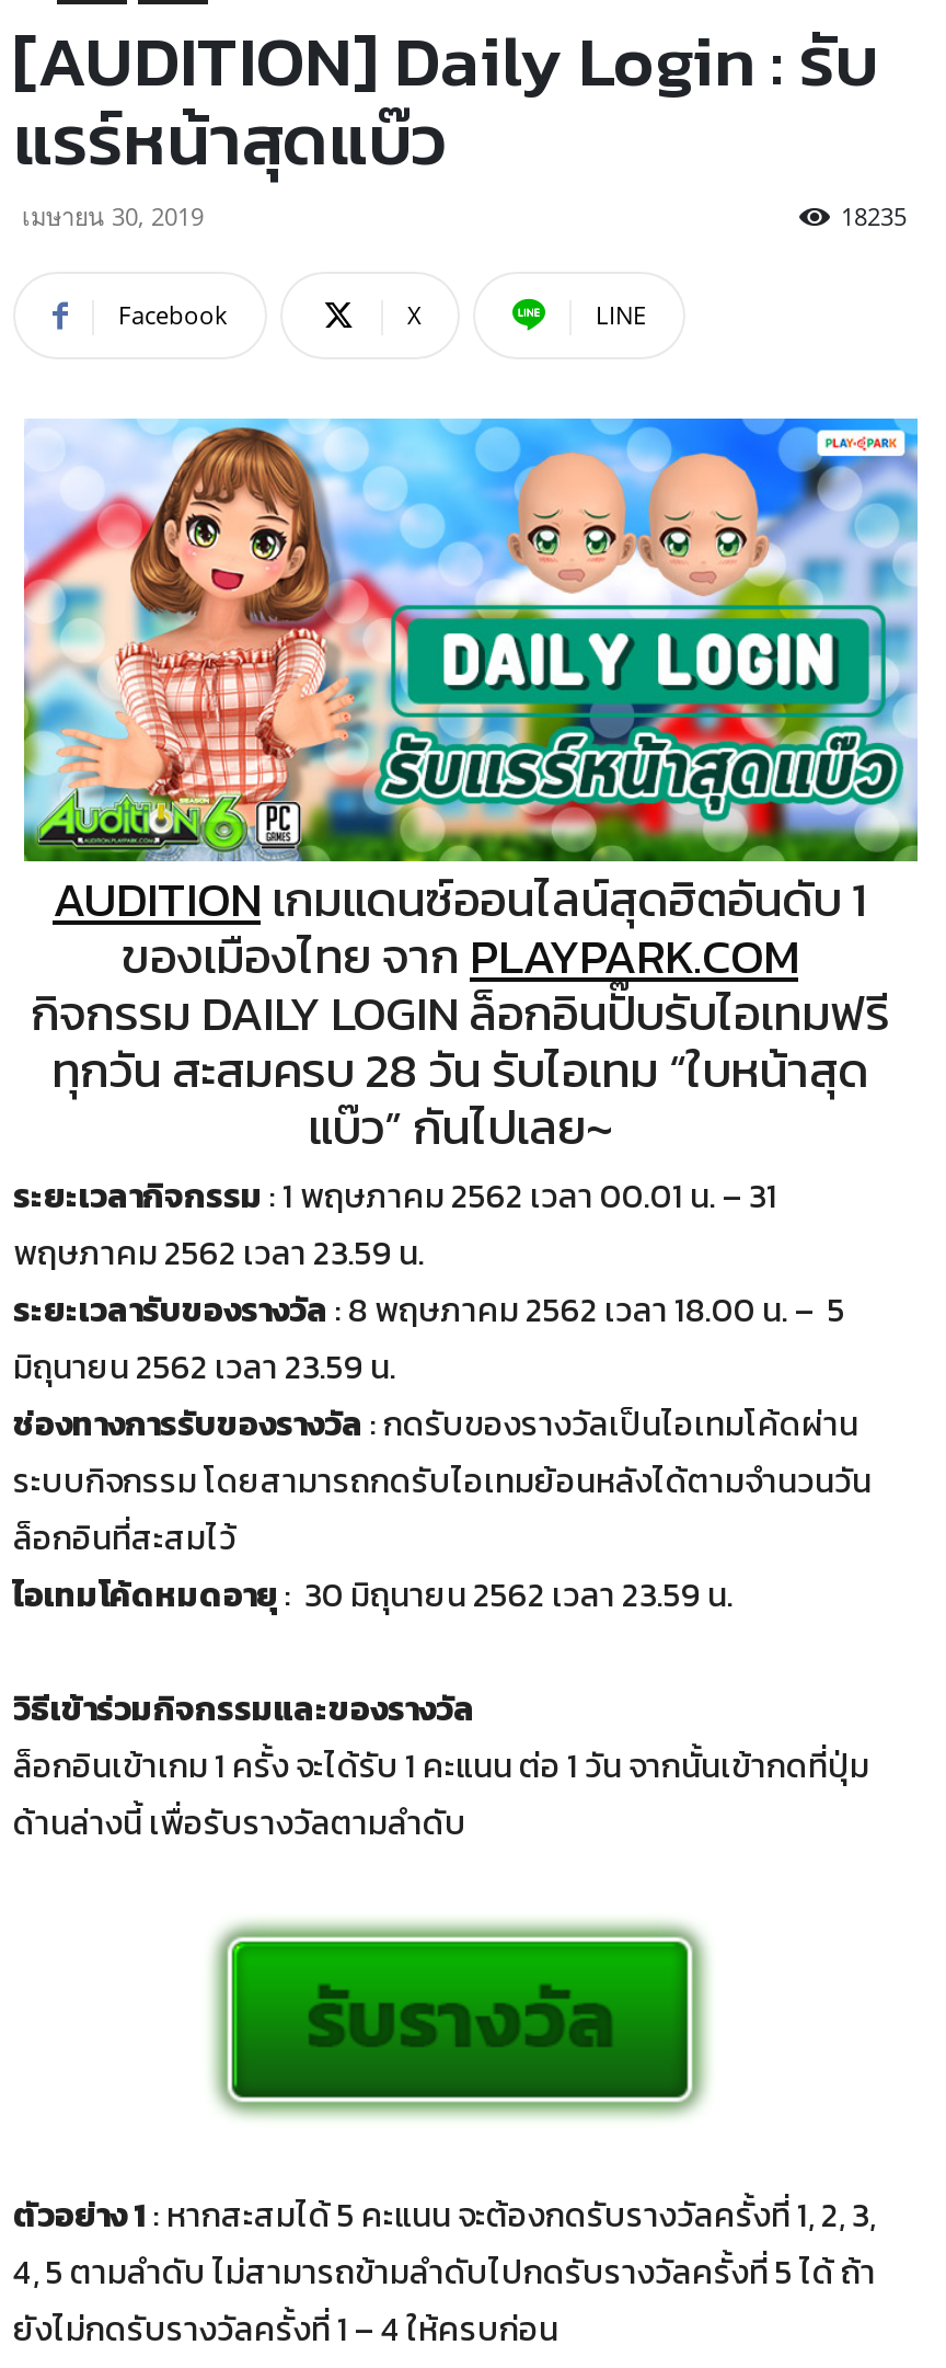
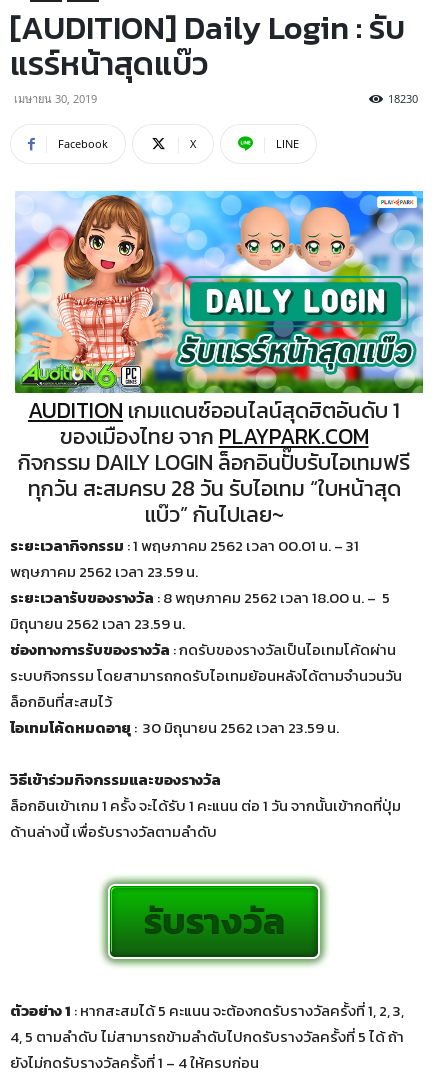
[841,199,907,232] 18235 -> [388,91,418,106] 18230

